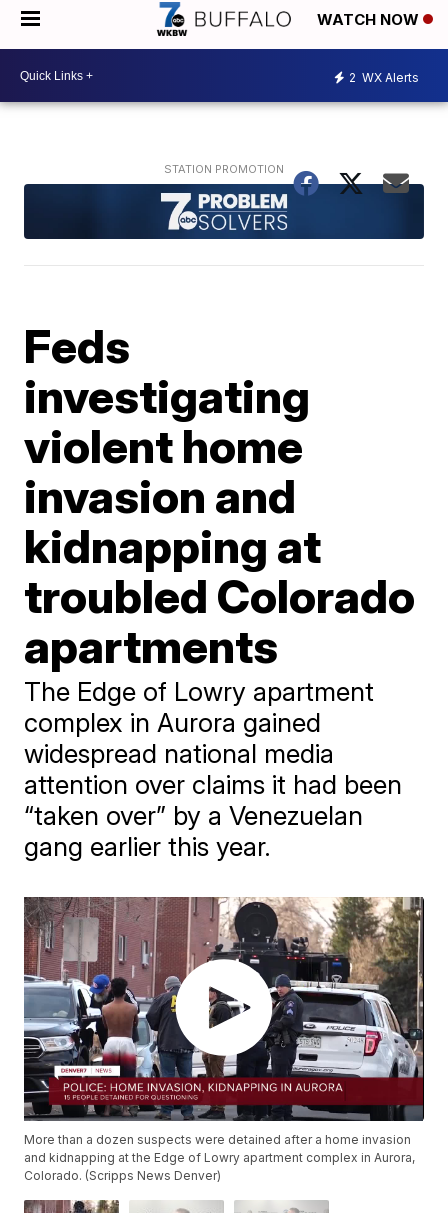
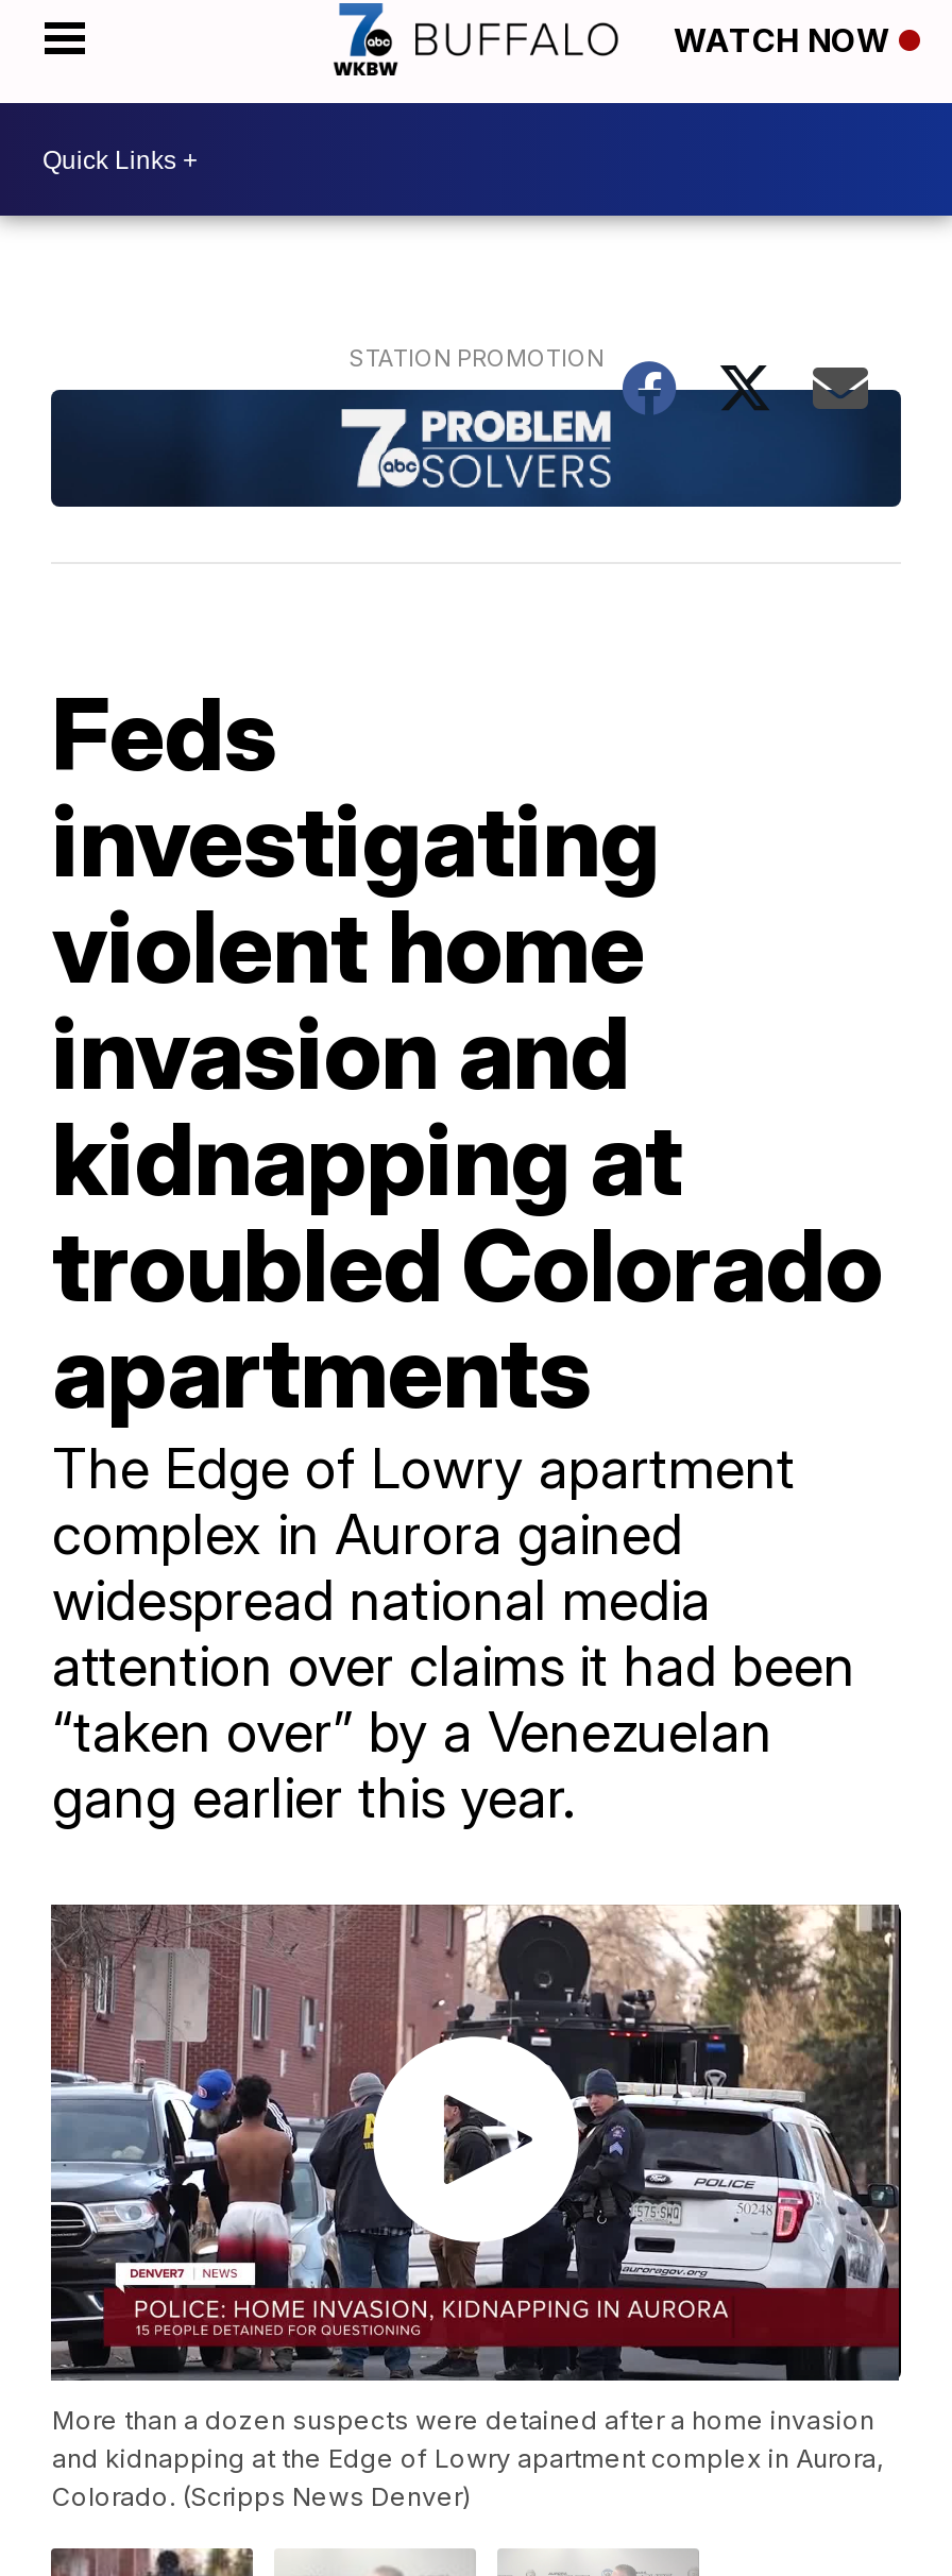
[349,69,419,84] 2 WX Alerts -> none

